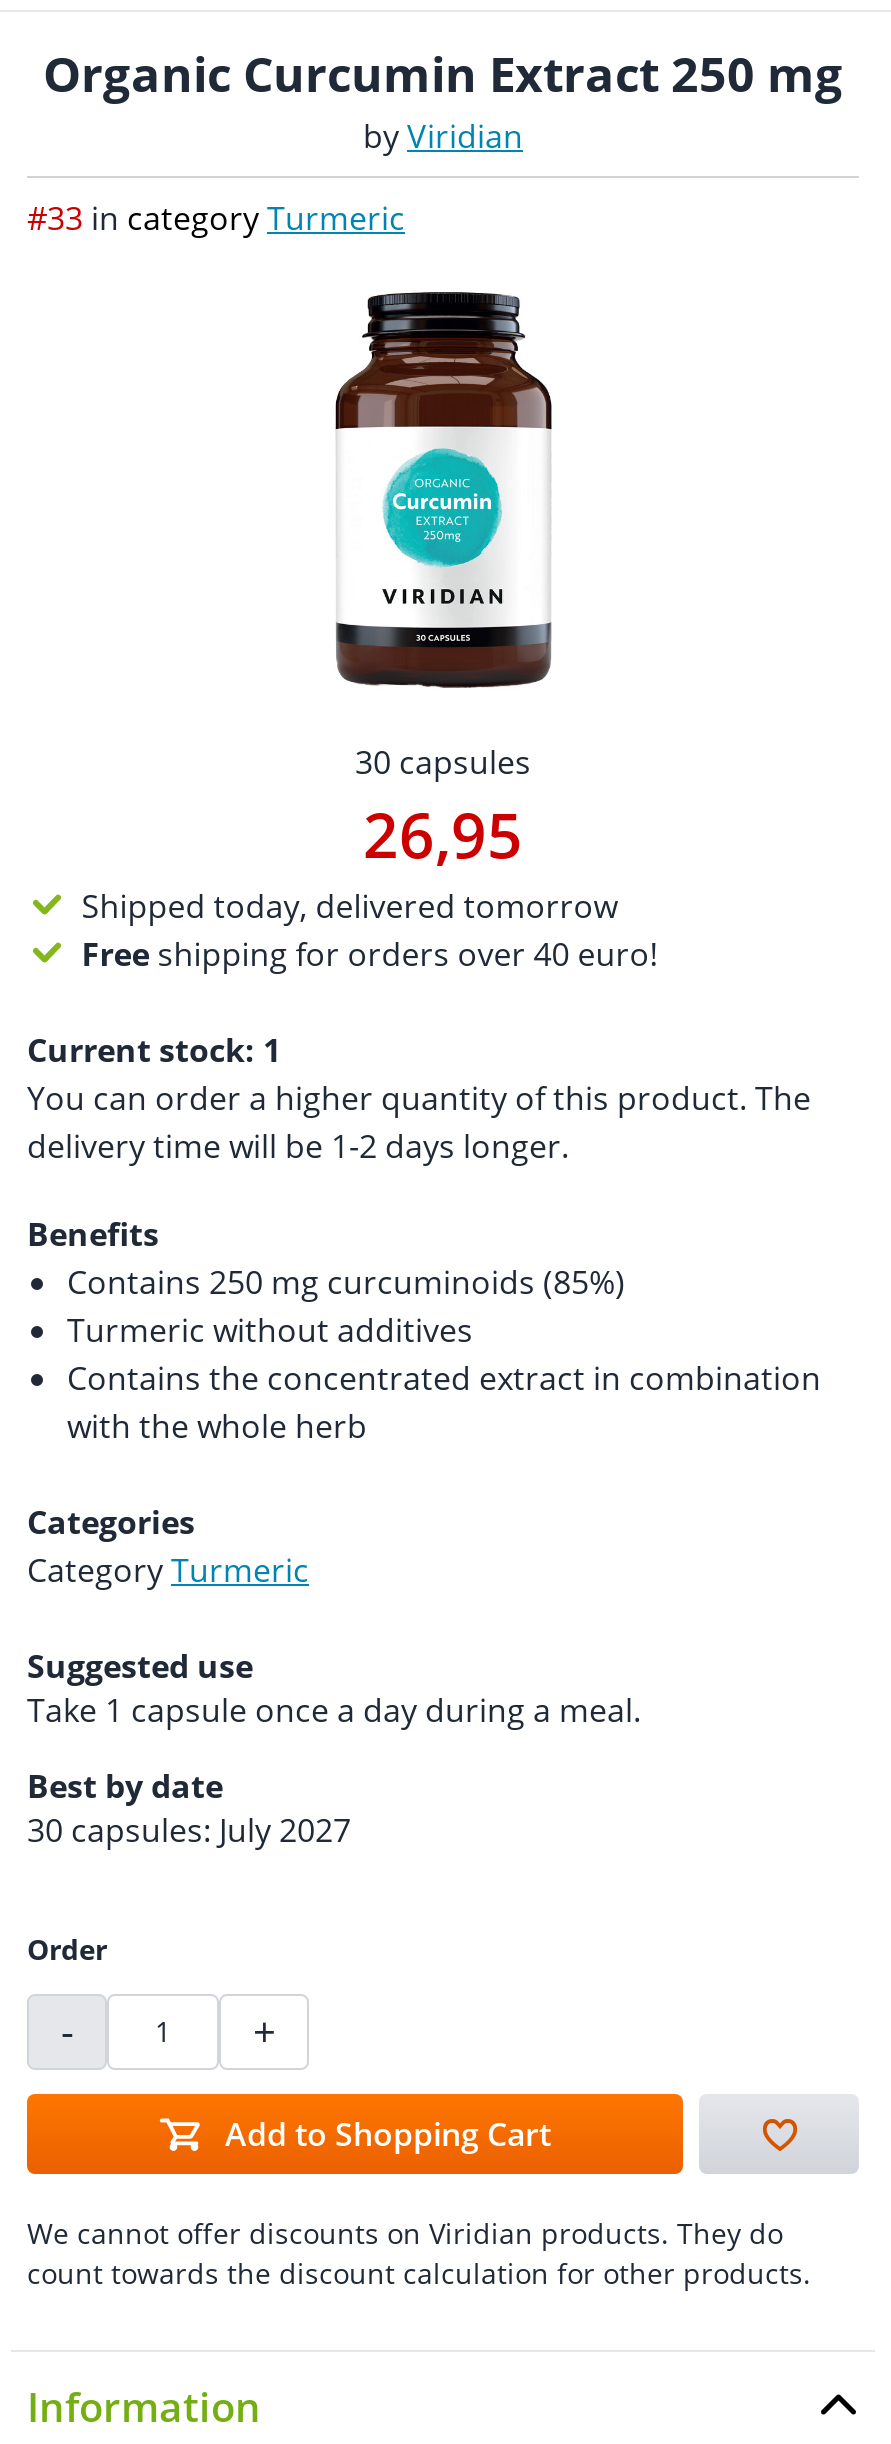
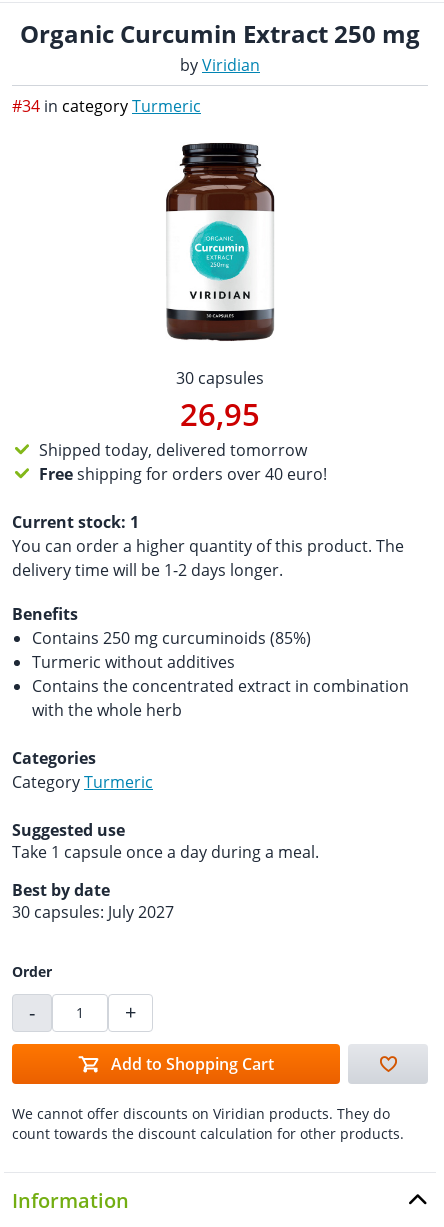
[27,196,405,240] #33 in category Turmeric -> [12,95,201,117] #34 in category Turmeric

